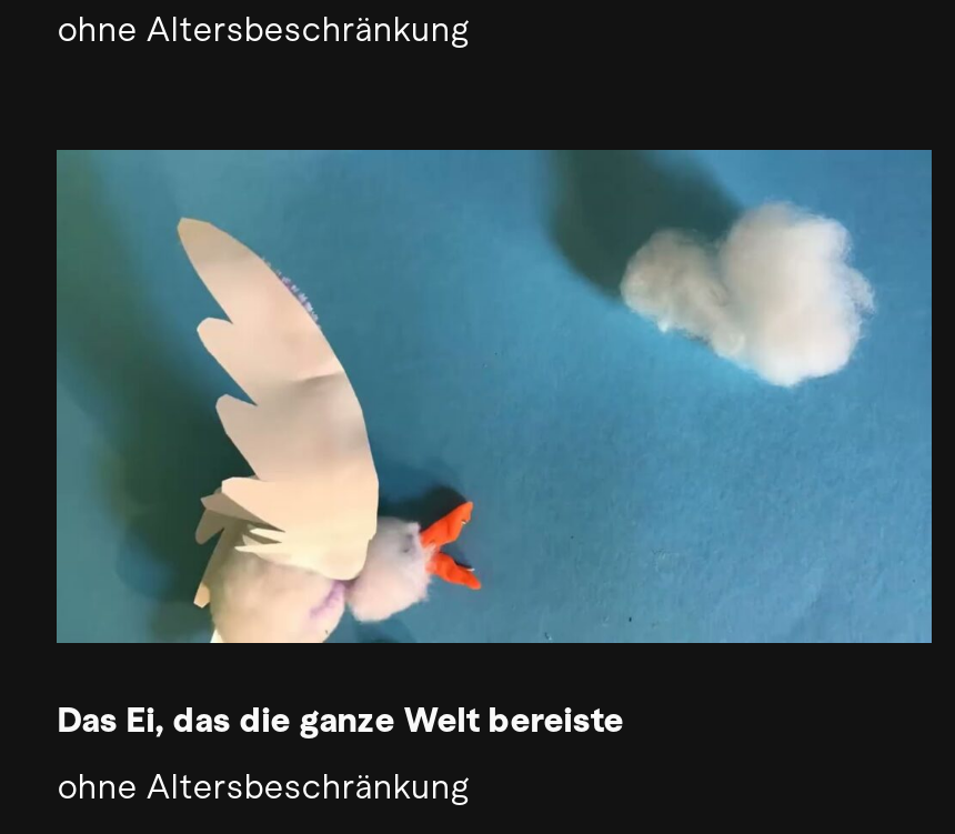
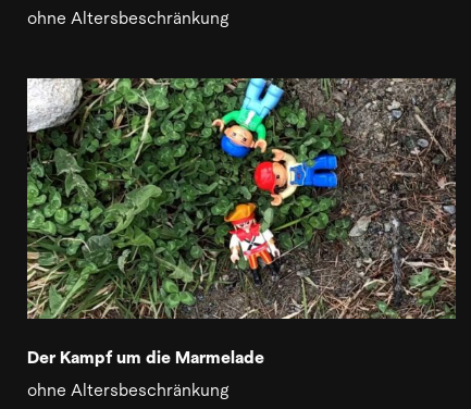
[54,148,934,739] [image] | Das Ei, das die ganze Welt bereiste -> [26,77,457,367] [image] | Der Kampf um die Marmelade

